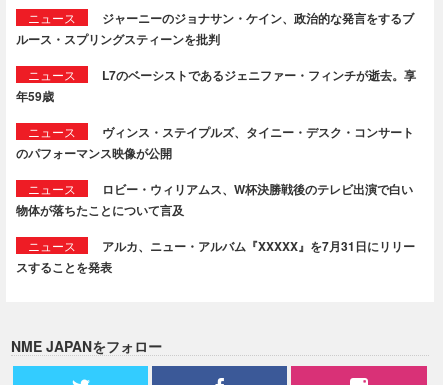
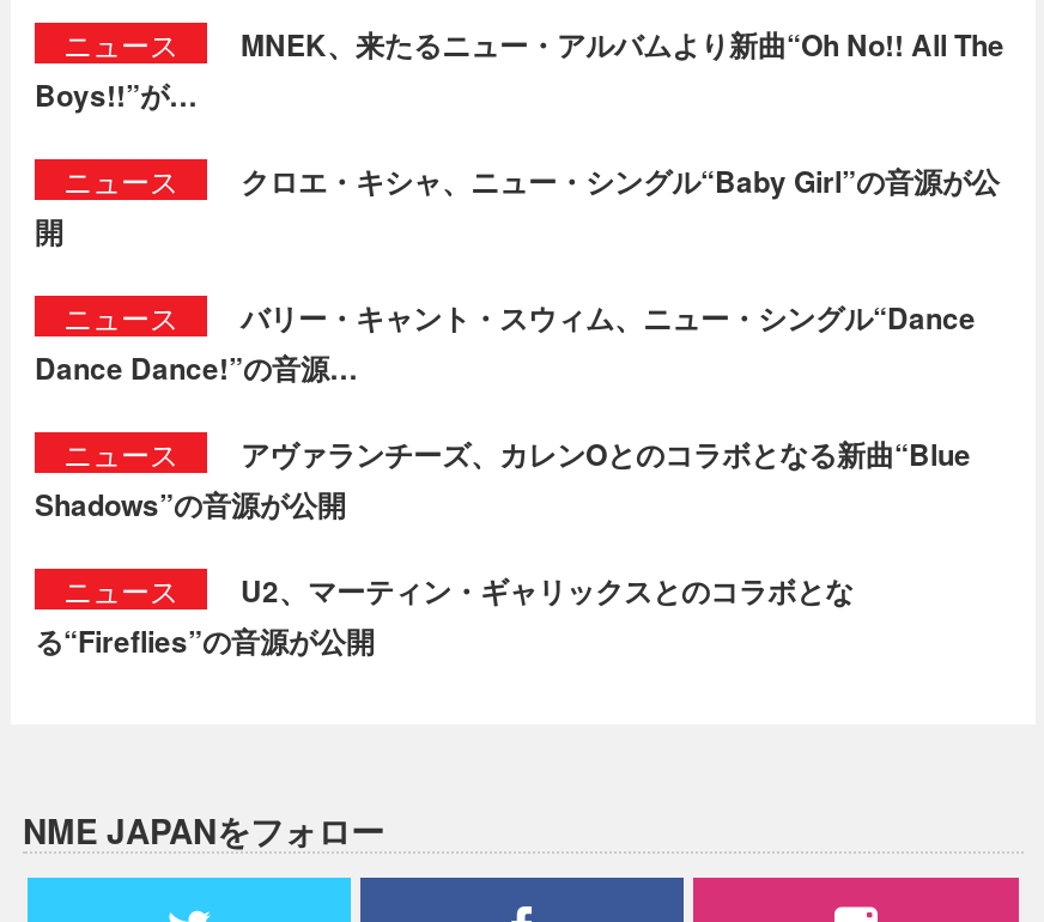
[16,9,414,48] ジャーニーのジョナサン・ケイン、政治的な発言をするブ | ルース・スプリングスティーンを批判 -> [35,22,1004,115] MNEK、来たるニュー・アルバムより新曲“Oh No!! All The | Boys!!”が…
[16,66,416,105] L7のベーシストであるジェニファー・フィンチが逝去。享 | 年59歳 -> [35,158,1000,251] クロエ・キシャ、ニュー・シングル“Baby Girl”の音源が公 | 開
[16,123,414,162] ヴィンス・ステイプルズ、タイニー・デスク・コンサート | のパフォーマンス映像が公開 -> [35,295,976,388] バリー・キャント・スウィム、ニュー・シングル“Dance | Dance Dance!”の音源…
[16,180,413,219] ロビー・ウィリアムス、W杯決勝戦後のテレビ出演で白い | 物体が落ちたことについて言及 -> [35,431,971,524] アヴァランチーズ、カレンOとのコラボとなる新曲“Blue | Shadows”の音源が公開
[16,237,415,276] アルカ、ニュー・アルバム『XXXXX』を7月31日にリリー | スすることを発表 -> [35,568,854,661] U2、マーティン・ギャリックスとのコラボとな | る“Fireflies”の音源が公開

